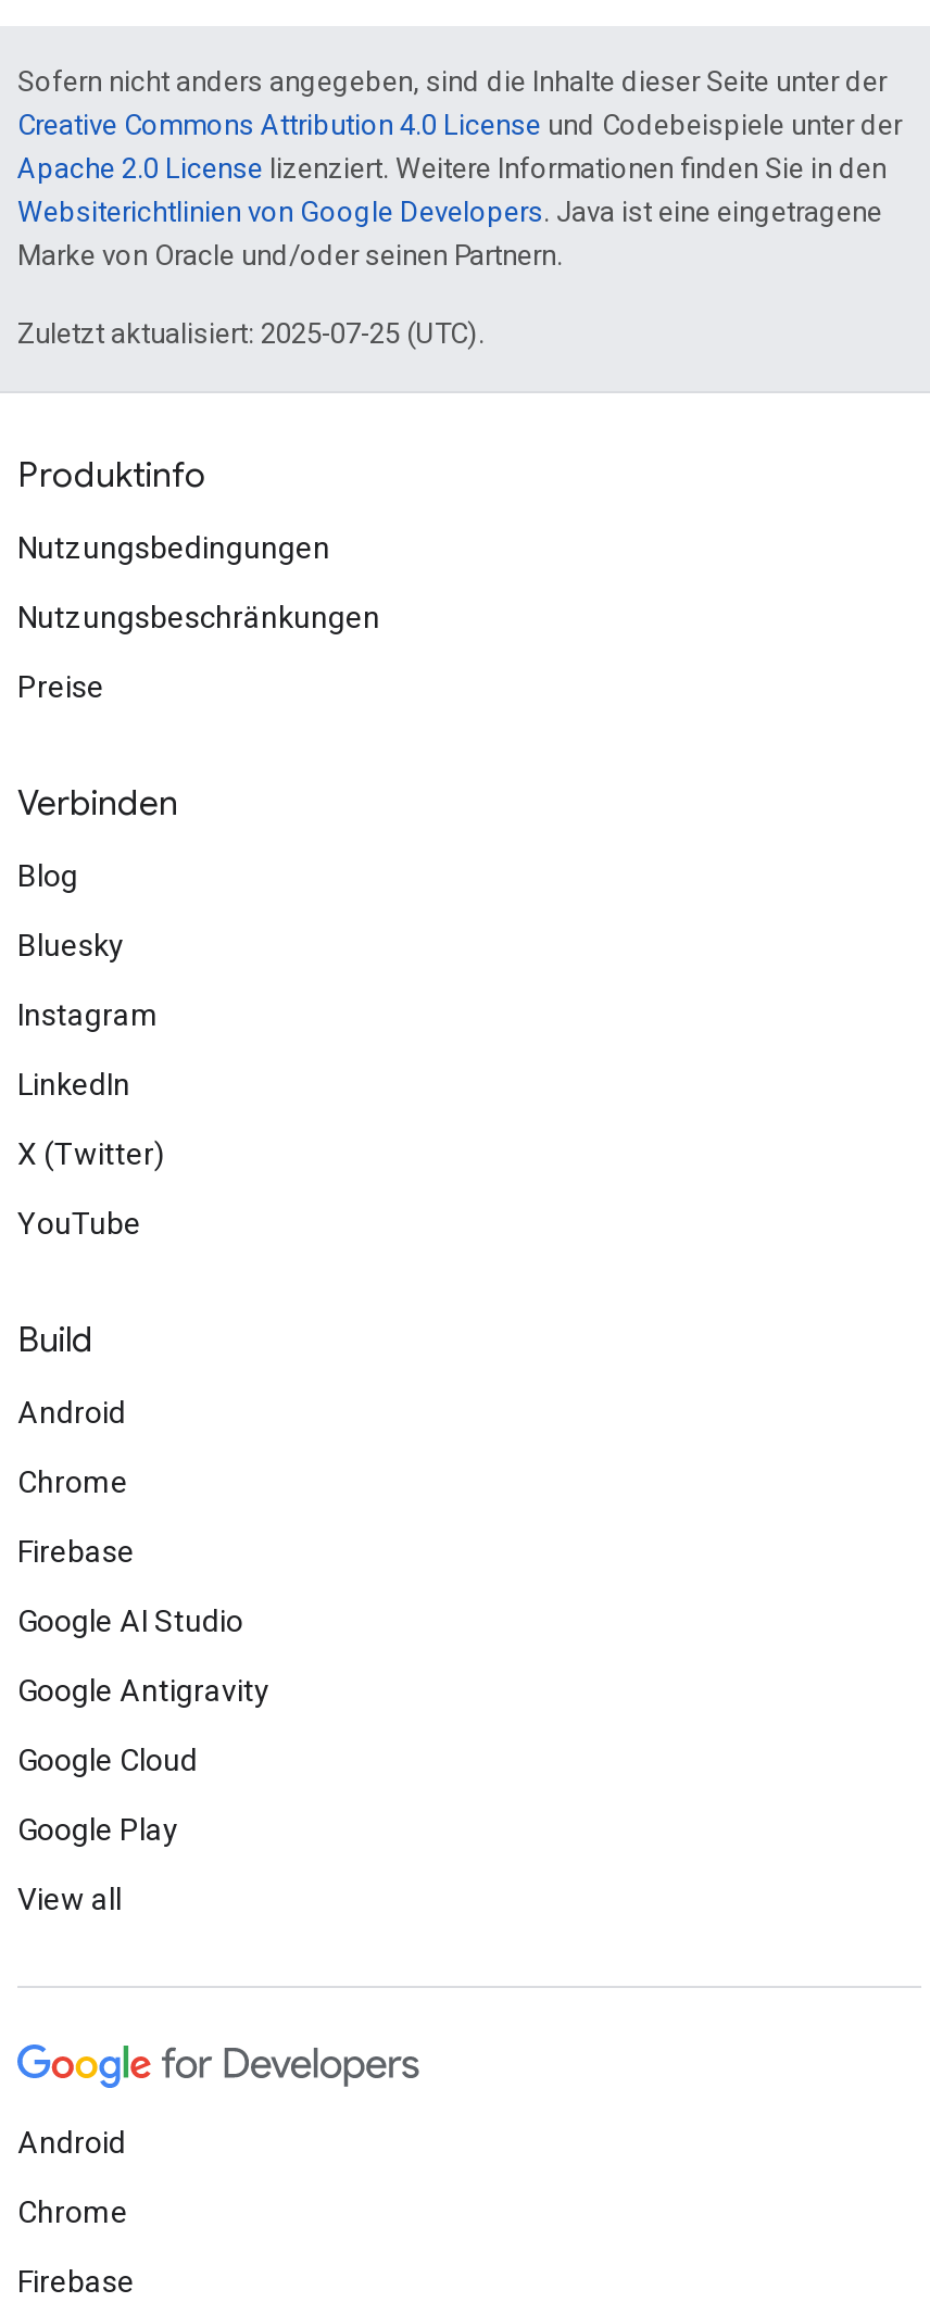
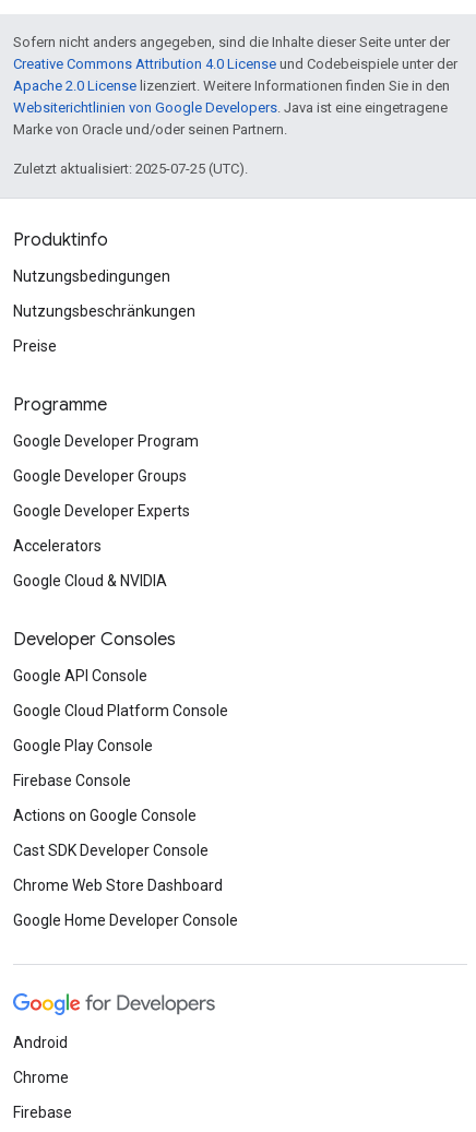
[17,782,269,1916] Verbinden | Blog | Bluesky | Instagram | LinkedIn | X (Twitter) | YouTube | Build | Android | Chrome | Firebase | Google AI Studio | Google Antigravity | Google Cloud | Google Play | View all -> [13,394,238,929] Programme | Google Developer Program | Google Developer Groups | Google Developer Experts | Accelerators | Google Cloud & NVIDIA | Developer Consoles | Google API Console | Google Cloud Platform Console | Google Play Console | Firebase Console | Actions on Google Console | Cast SDK Developer Console | Chrome Web Store Dashboard | Google Home Developer Console

